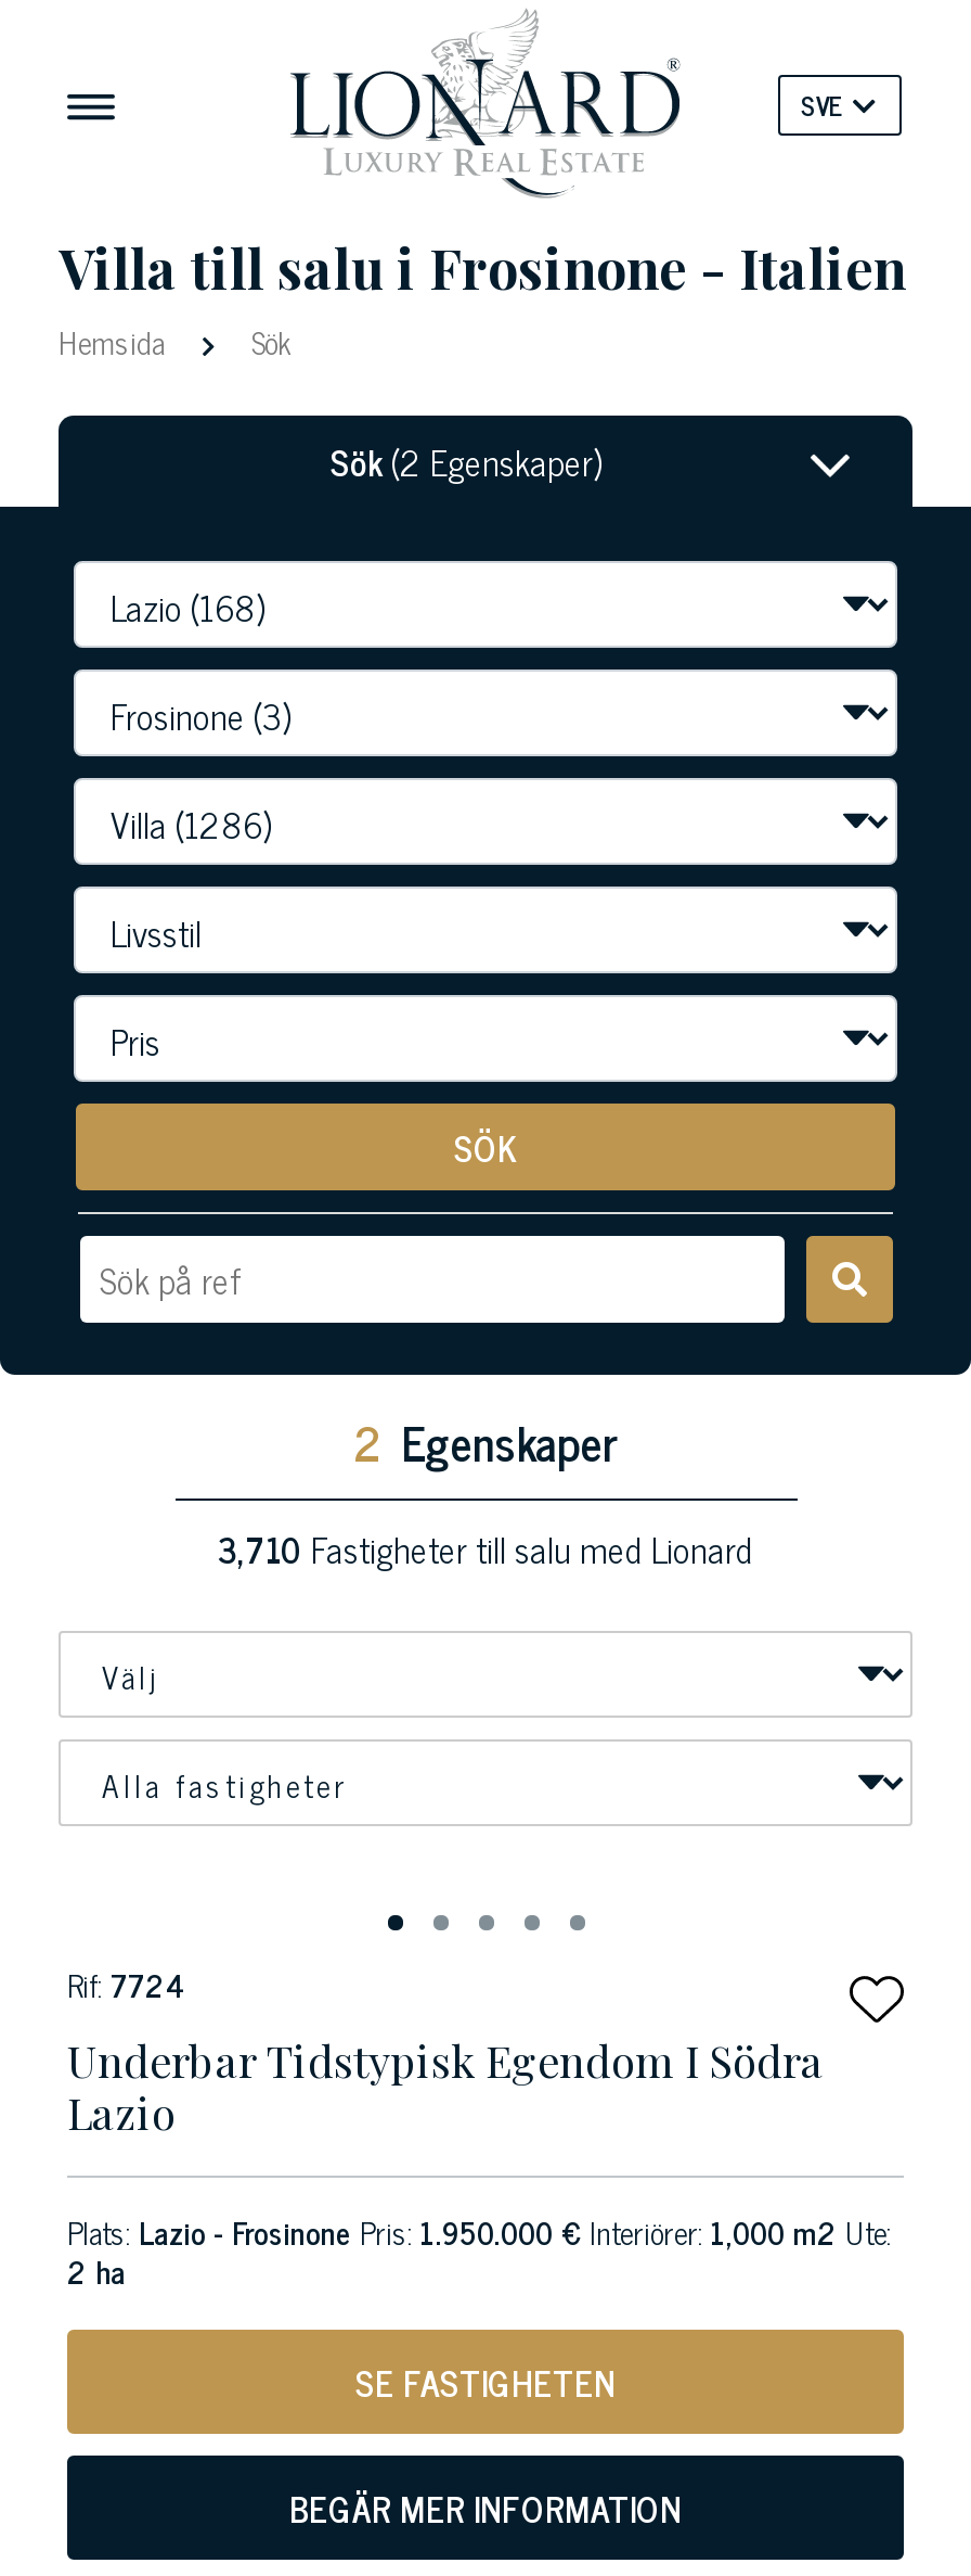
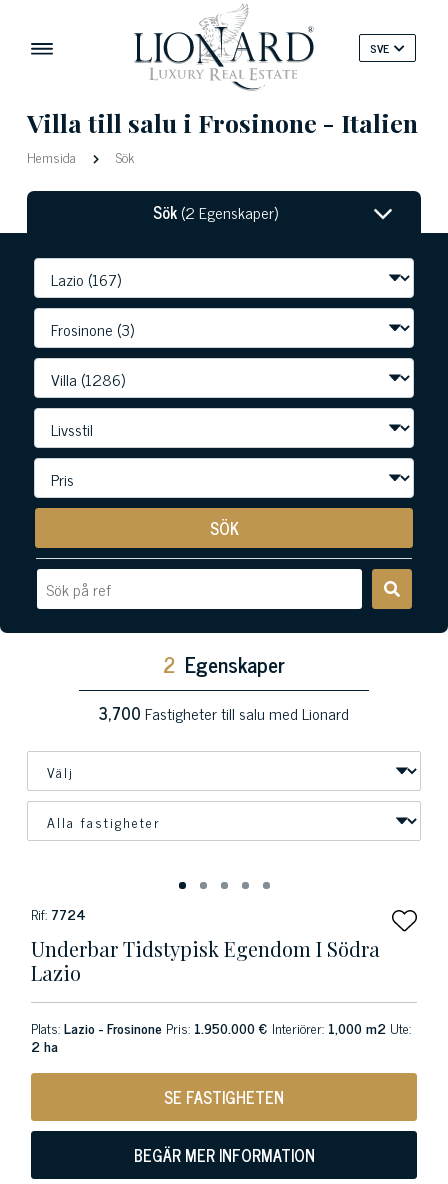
[218,1520,753,1577] 3,710 Fastigheter till salu med Lionard -> [99,700,349,726] 3,700 Fastigheter till salu med Lionard

